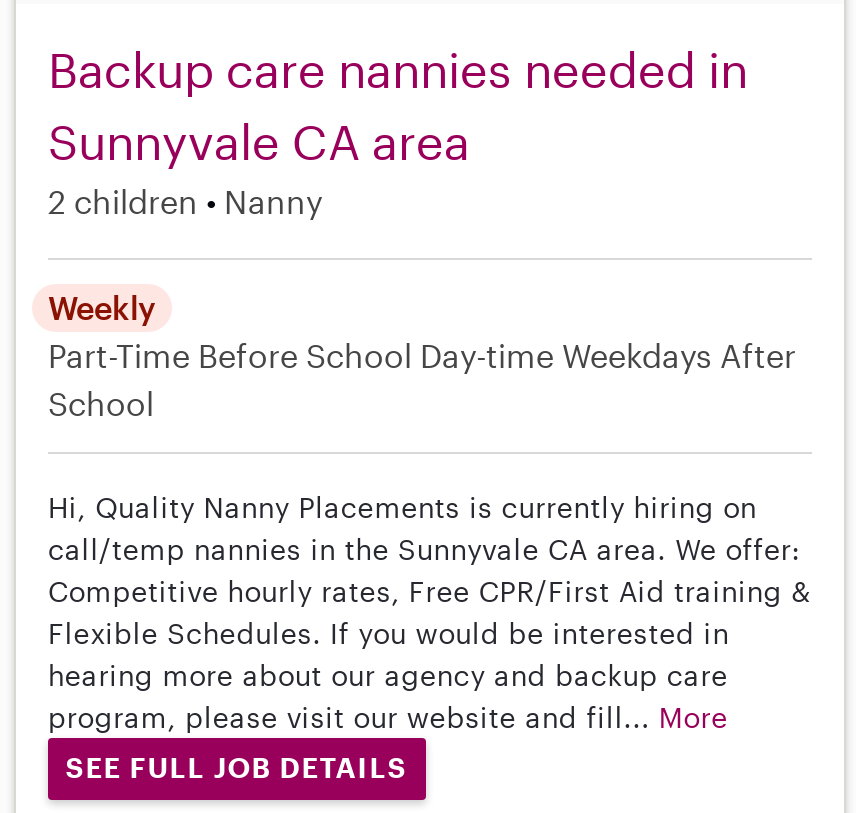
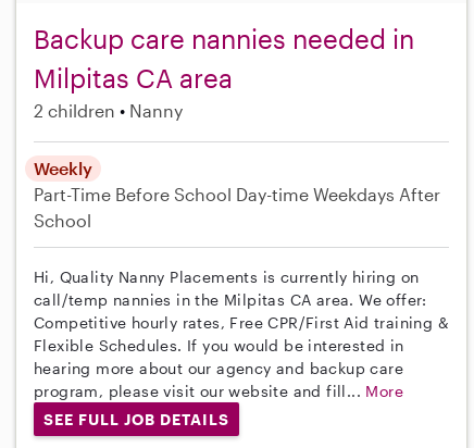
[48,112,470,170] Sunnyvale CA area -> [34,62,233,93] Milpitas CA area
[48,532,800,566] call/temp nannies in the Sunnyvale CA area. We offer: -> [34,290,427,309] call/temp nannies in the Milpitas CA area. We offer:

